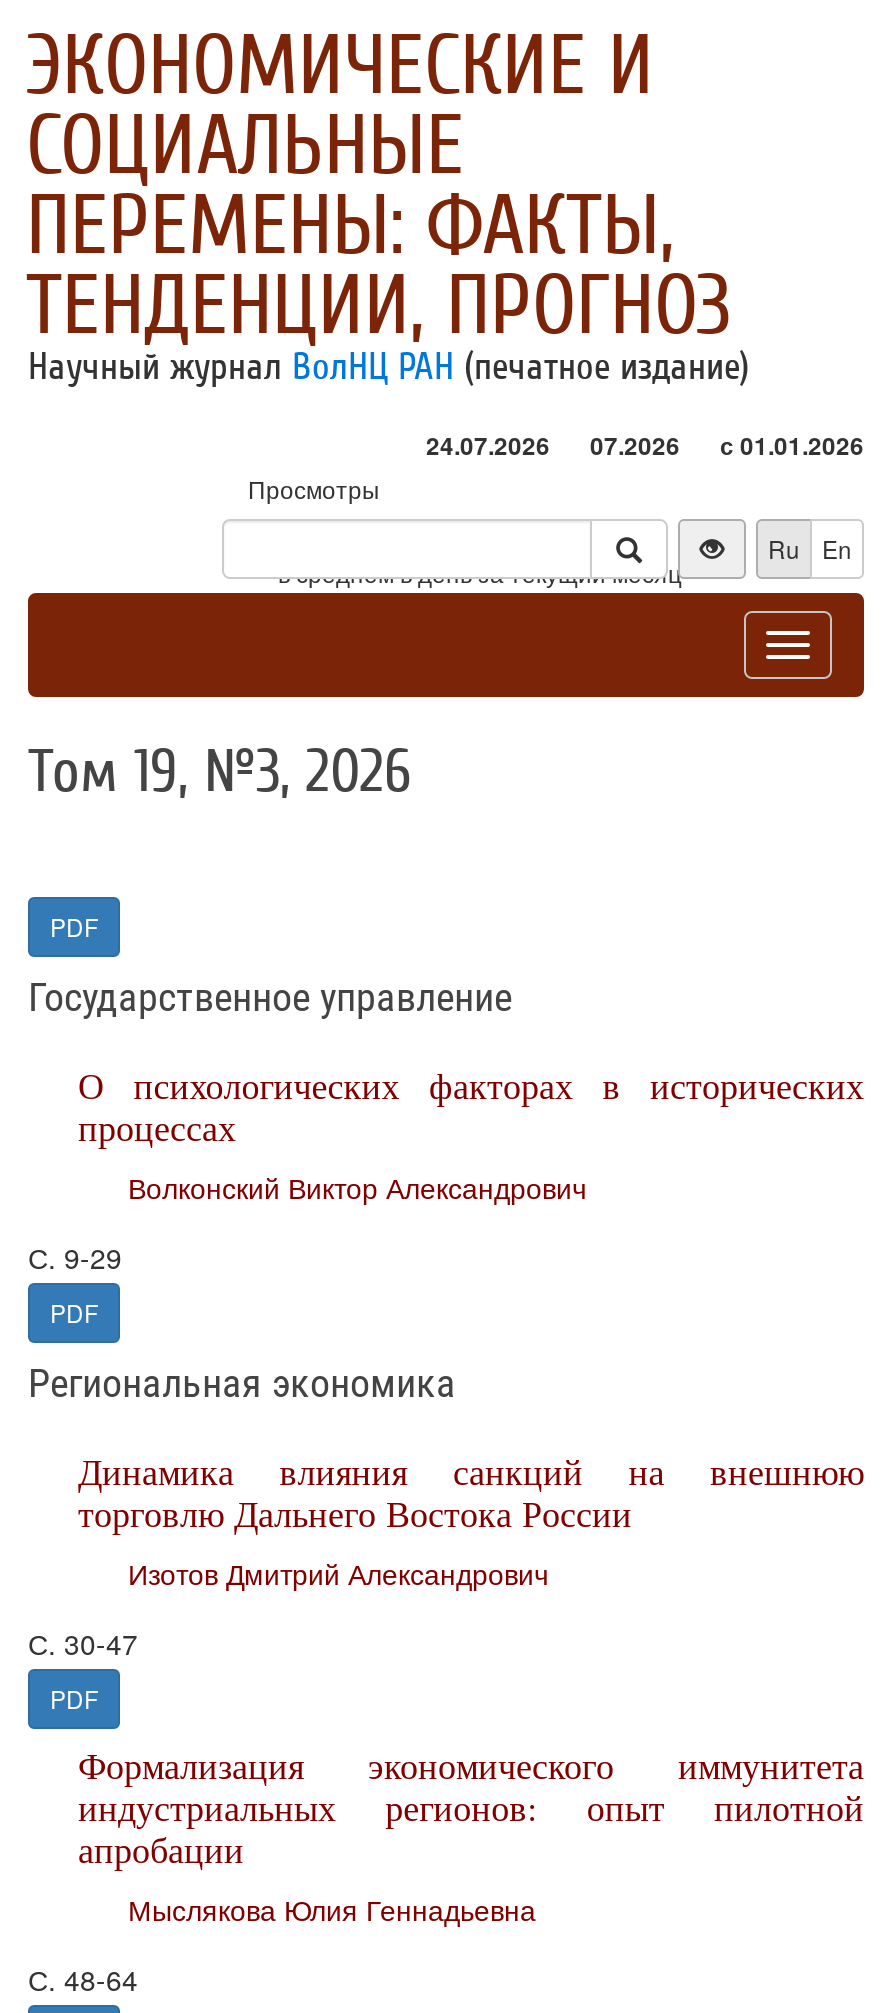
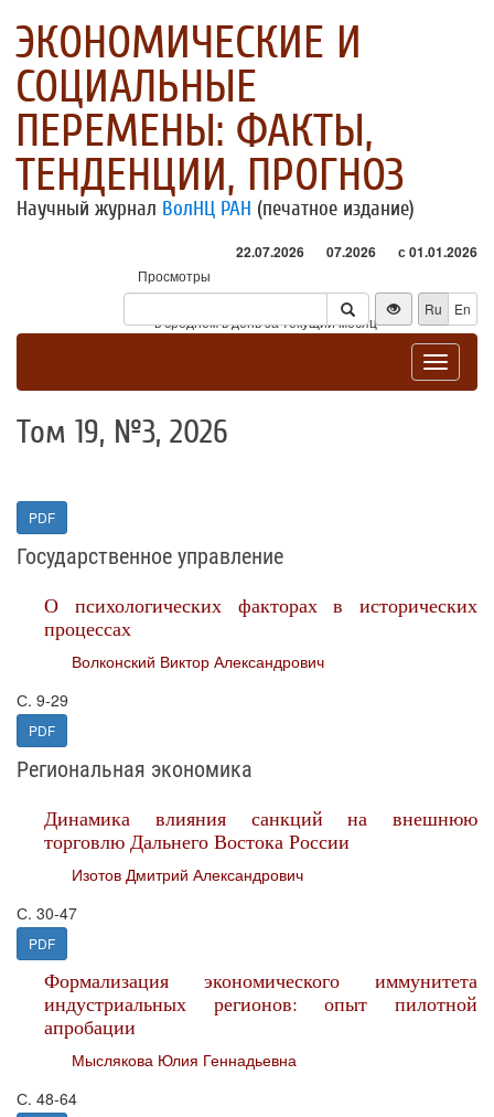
[426,427,864,463] 24.07.2026 07.2026 с 01.01.2026 -> [236,242,477,262] 22.07.2026 07.2026 с 01.01.2026

